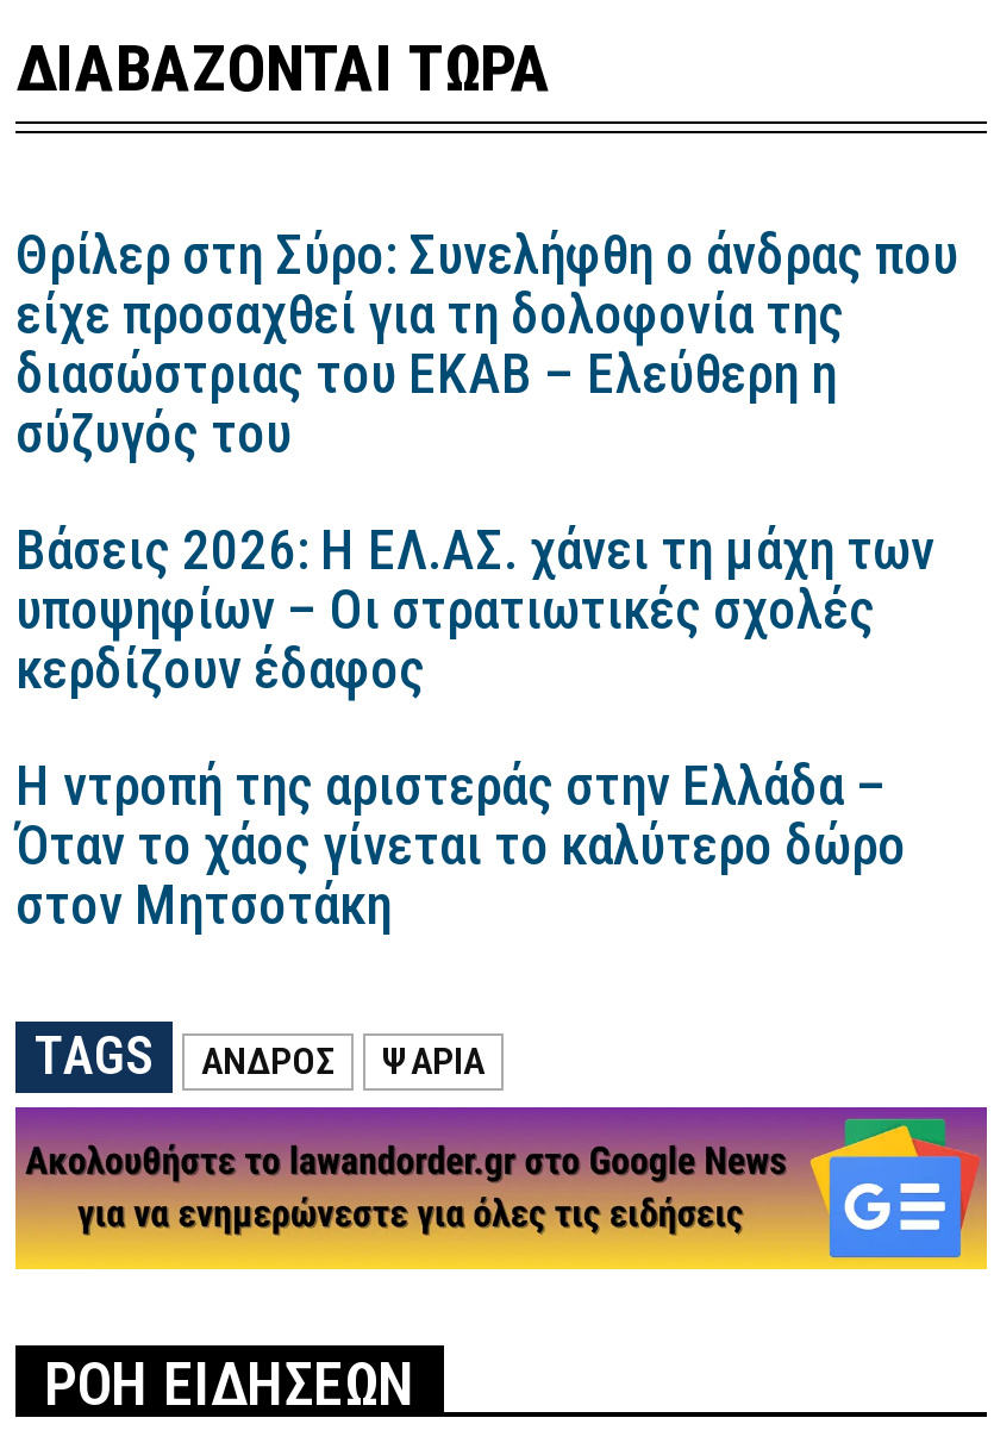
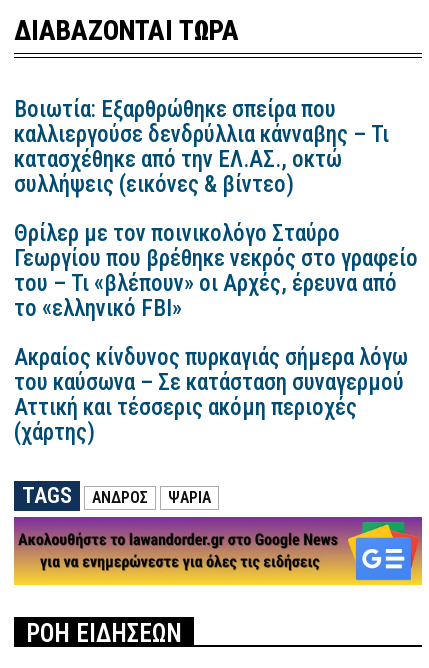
[15,223,958,466] Θρίλερ στη Σύρο: Συνελήφθη ο άνδρας που | είχε προσαχθεί για τη δολοφονία της | διασώστριας του ΕΚΑΒ – Ελεύθερη η | σύζυγός του -> [14,96,389,198] Βοιωτία: Εξαρθρώθηκε σπείρα που | καλλιεργούσε δενδρύλλια κάνναβης – Τι | κατασχέθηκε από την ΕΛ.ΑΣ., οκτώ | συλλήψεις (εικόνες & βίντεο)
[15,519,934,702] Βάσεις 2026: Η ΕΛ.ΑΣ. χάνει τη μάχη των | υποψηφίων – Οι στρατιωτικές σχολές | κερδίζουν έδαφος -> [14,220,418,322] Θρίλερ με τον ποινικολόγο Σταύρο | Γεωργίου που βρέθηκε νεκρός στο γραφείο | του – Τι «βλέπουν» οι Αρχές, έρευνα από | το «ελληνικό FBI»
[15,754,906,938] Η ντροπή της αριστεράς στην Ελλάδα – | Όταν το χάος γίνεται το καλύτερο δώρο | στον Μητσοτάκη -> [14,344,408,446] Ακραίος κίνδυνος πυρκαγιάς σήμερα λόγω | του καύσωνα – Σε κατάσταση συναγερμού | Αττική και τέσσερις ακόμη περιοχές | (χάρτης)

